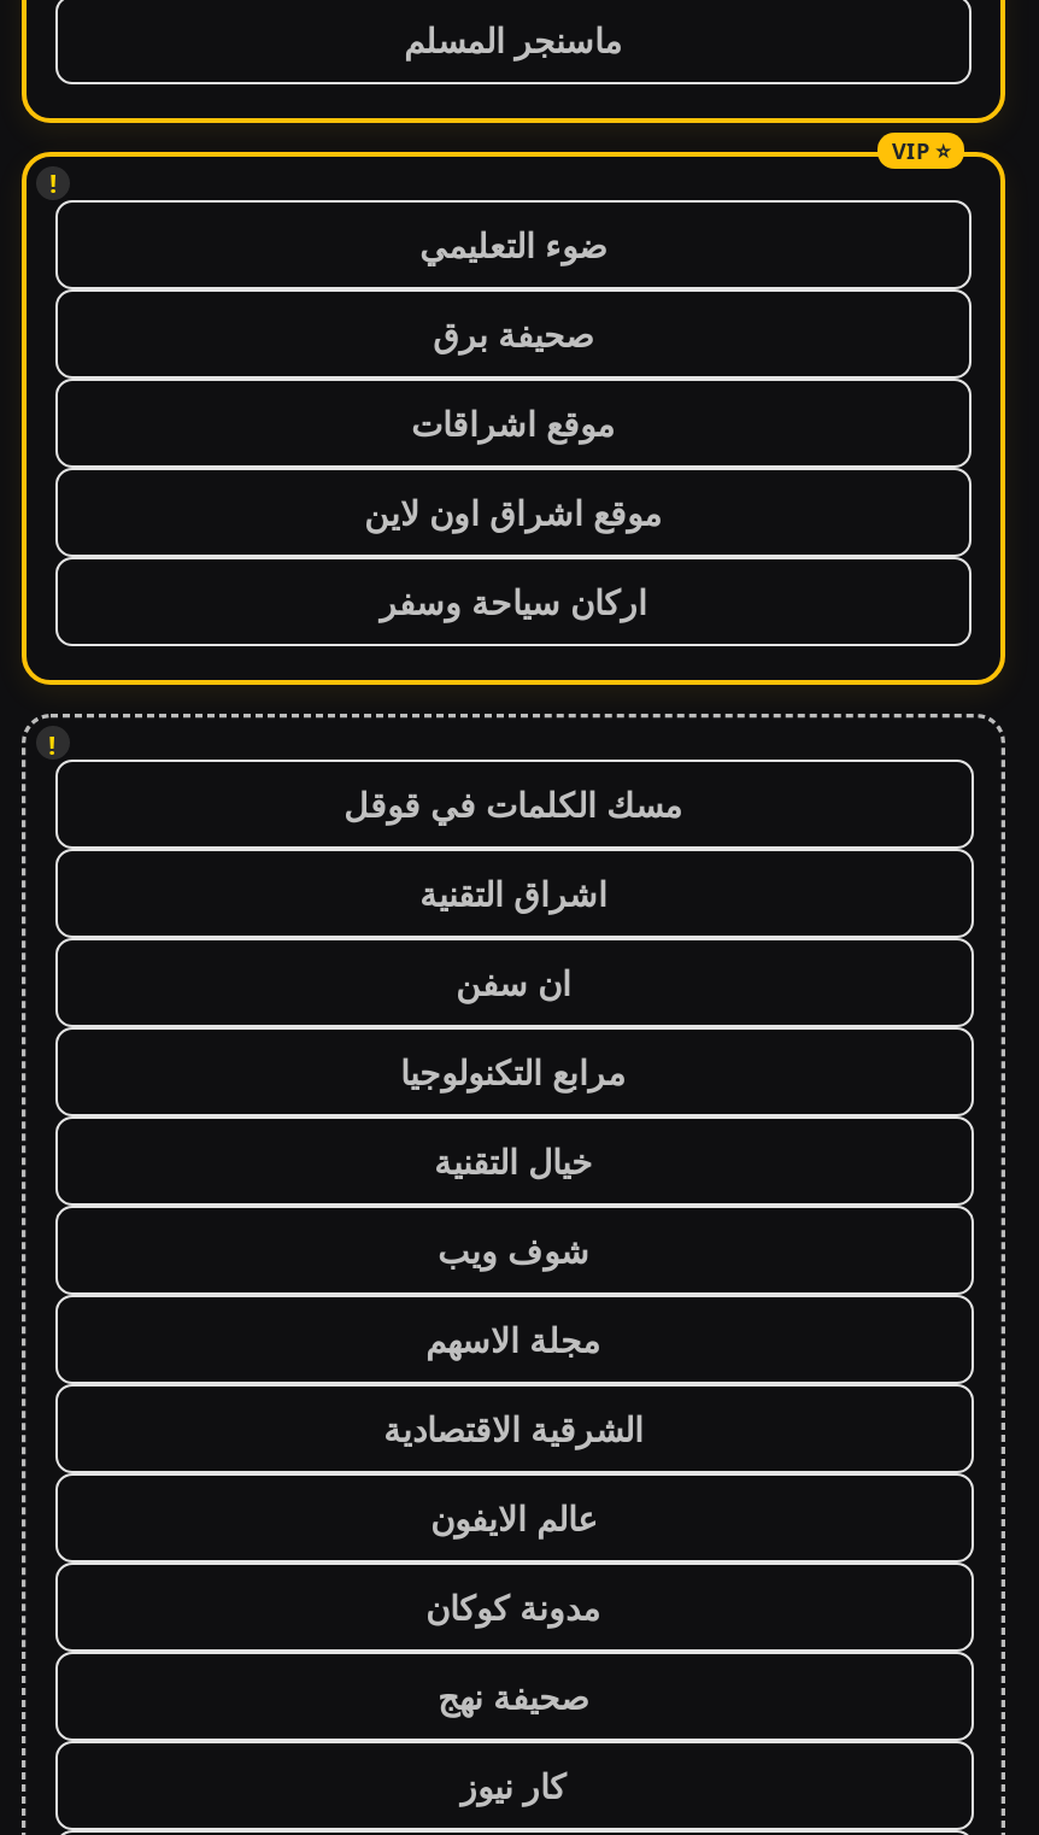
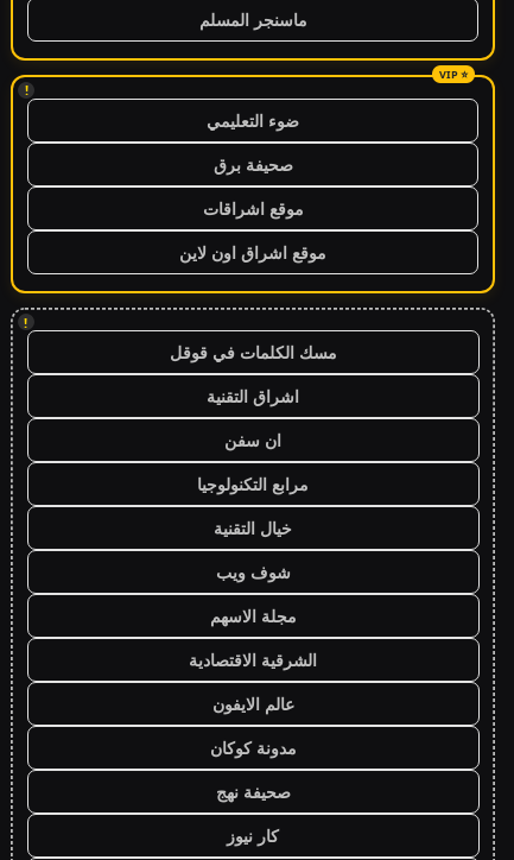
[380,578,647,624] اركان سياحة وسفر -> none

